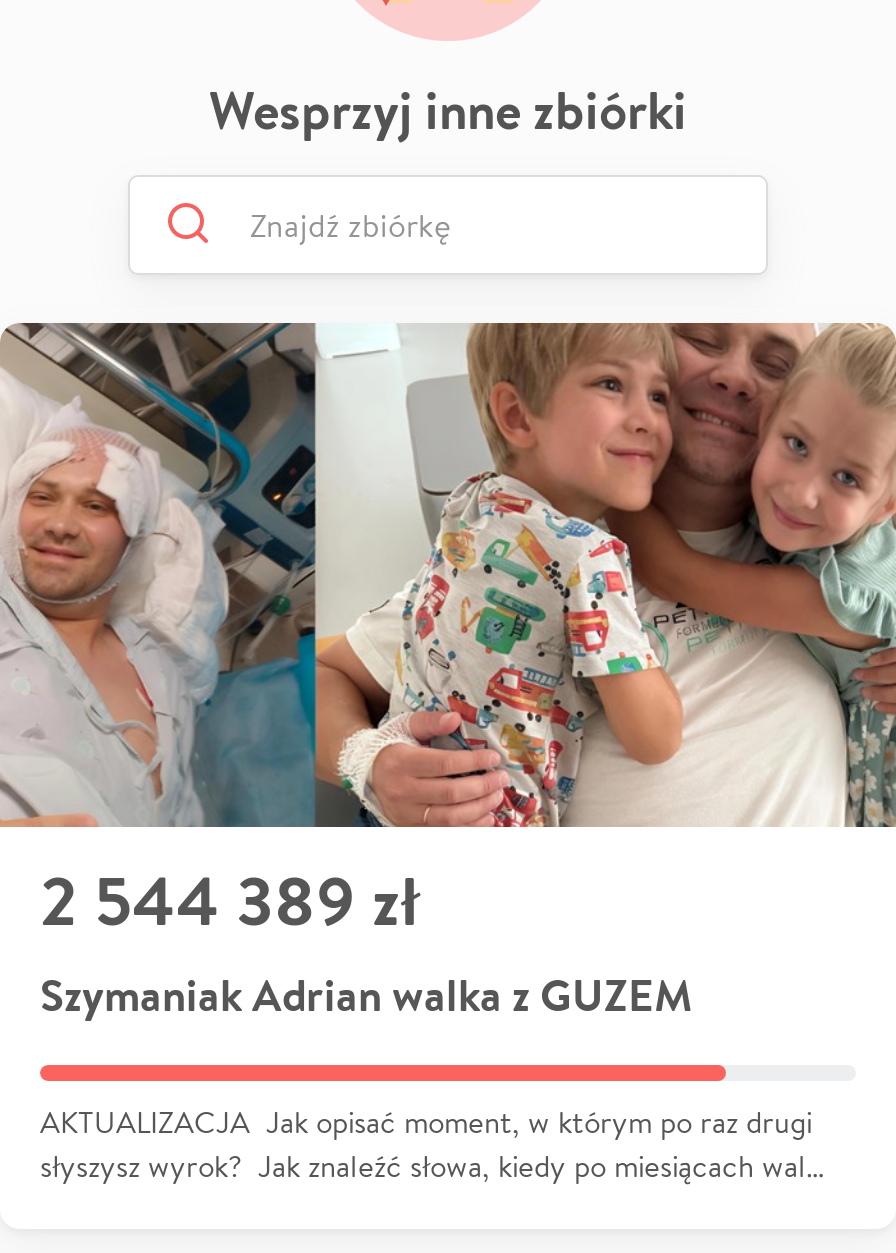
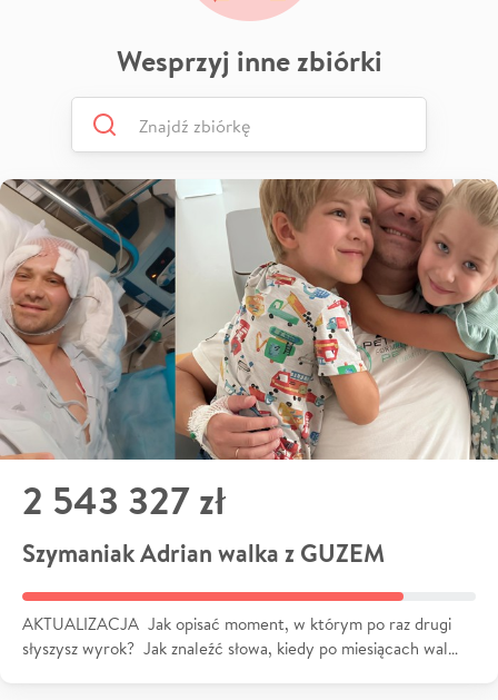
[40,852,420,946] 2 544 389 zł -> [22,474,226,527] 2 543 327 zł

